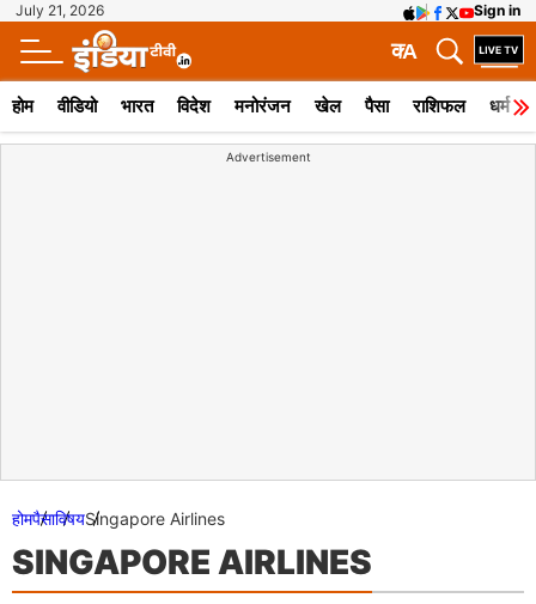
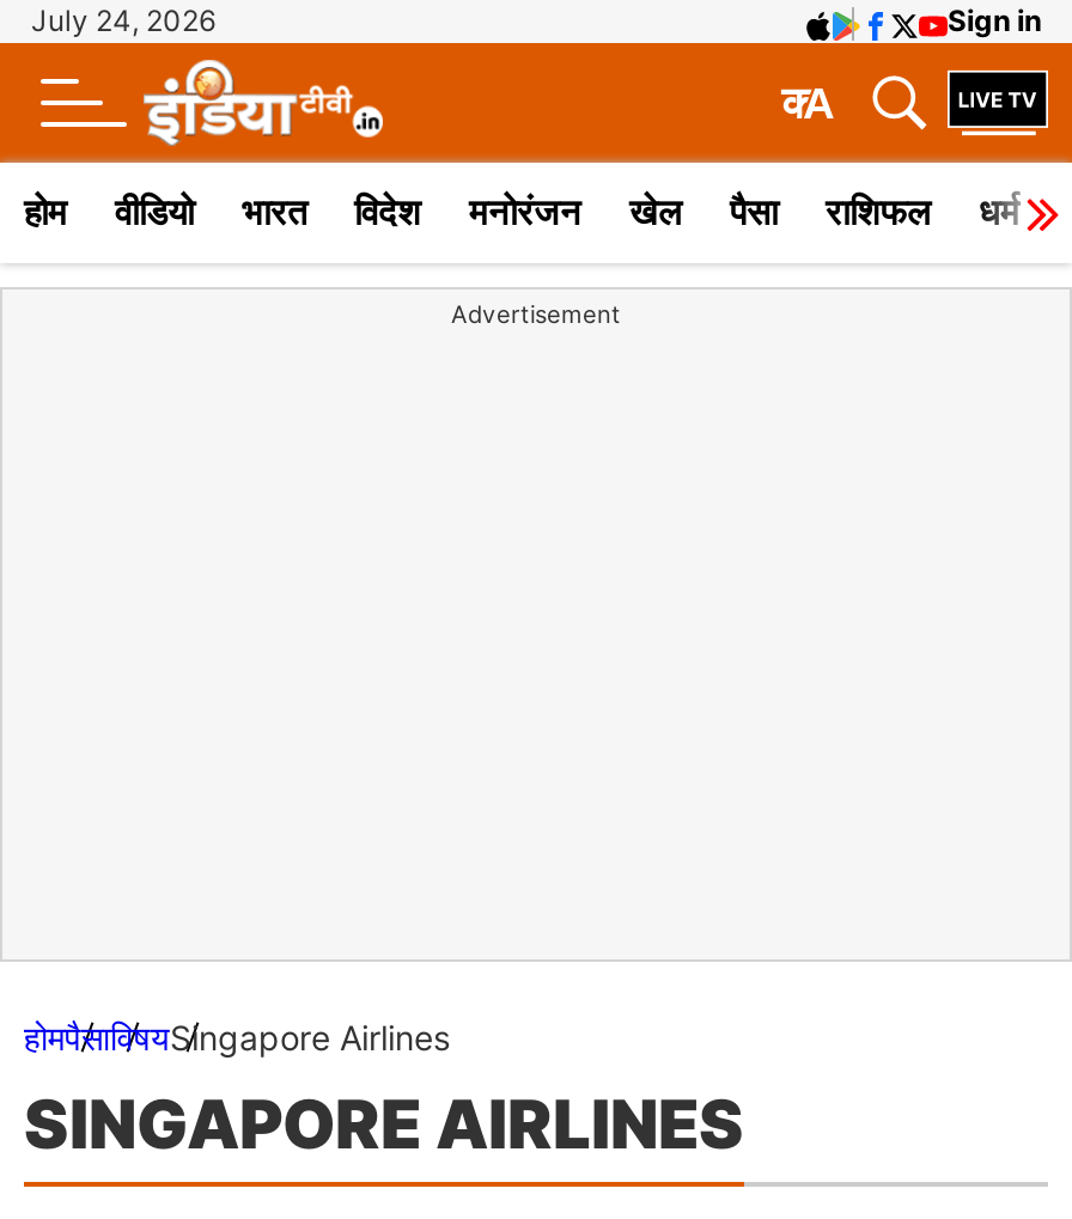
[16,1,104,19] July 21, 2026 -> [31,2,215,38] July 24, 2026

